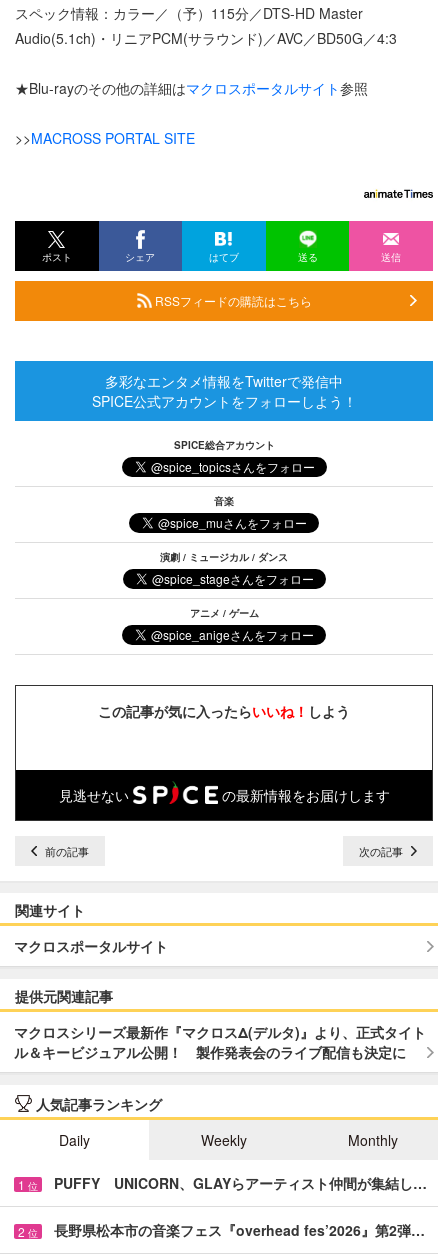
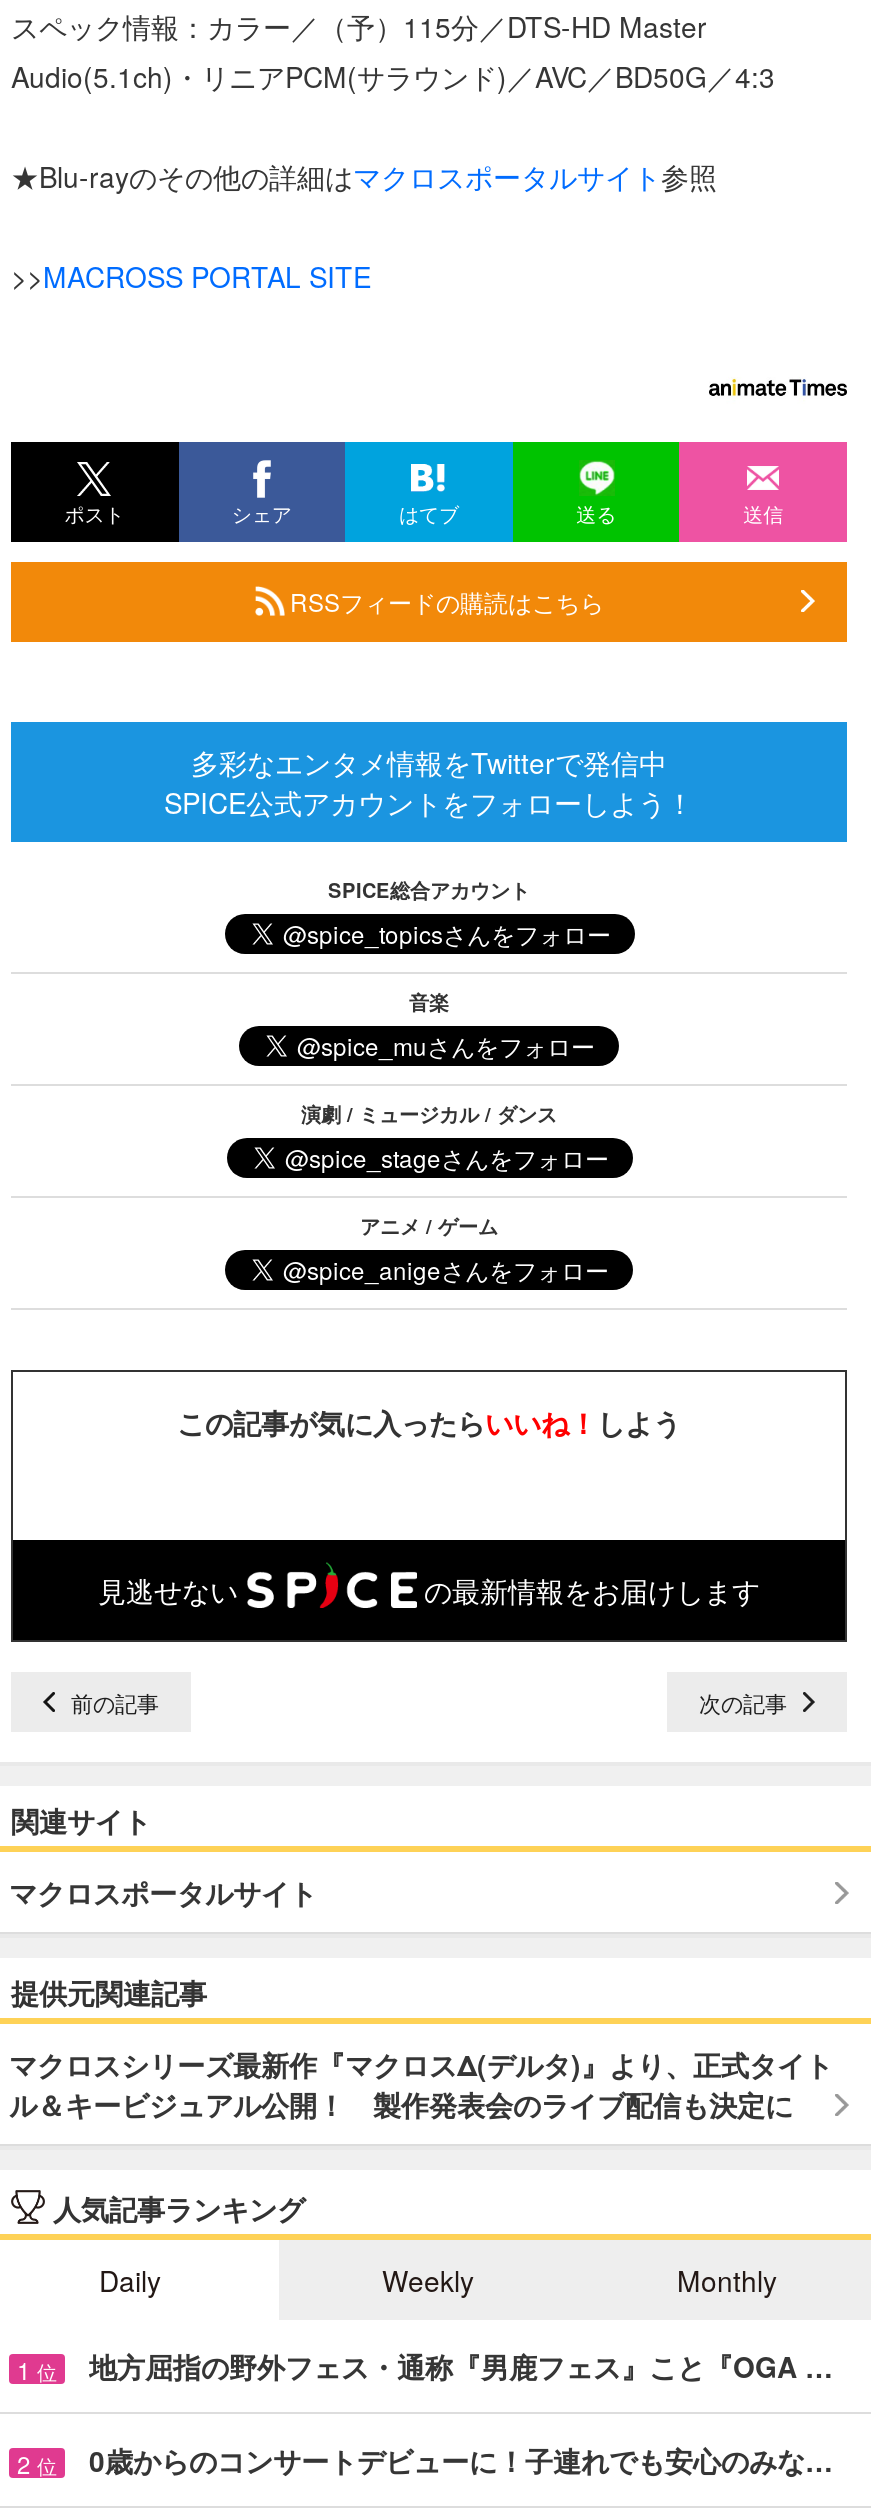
[54,1173,427,1193] PUFFY UNICORN、GLAYらアーティスト仲間が集結し… -> [89,2347,833,2387] 地方屈指の野外フェス・通称『男鹿フェス』こと『OGA …
[54,1220,425,1240] 長野県松本市の音楽フェス『overhead fes’2026』第2弾… -> [89,2441,833,2481] 0歳からのコンサートデビューに！子連れでも安心のみな…

